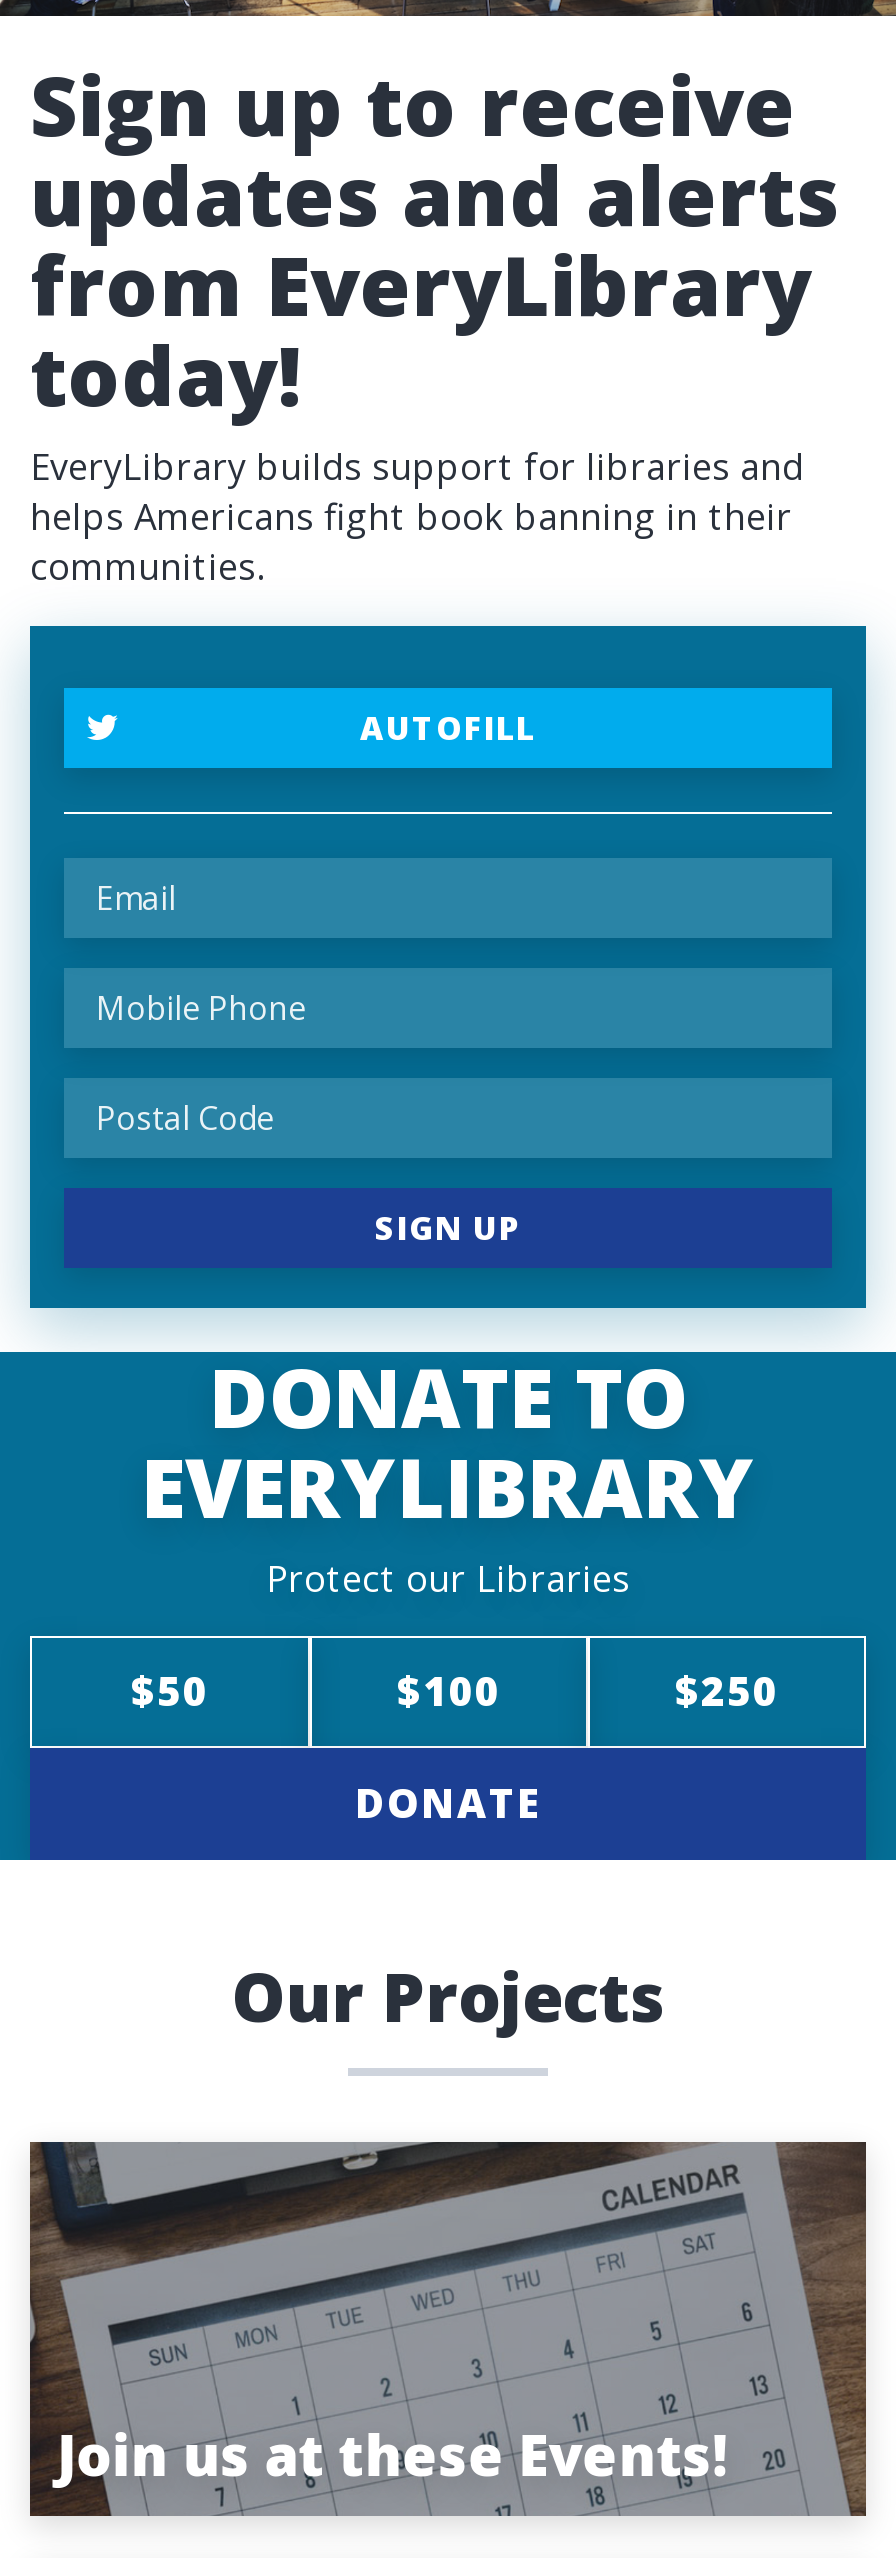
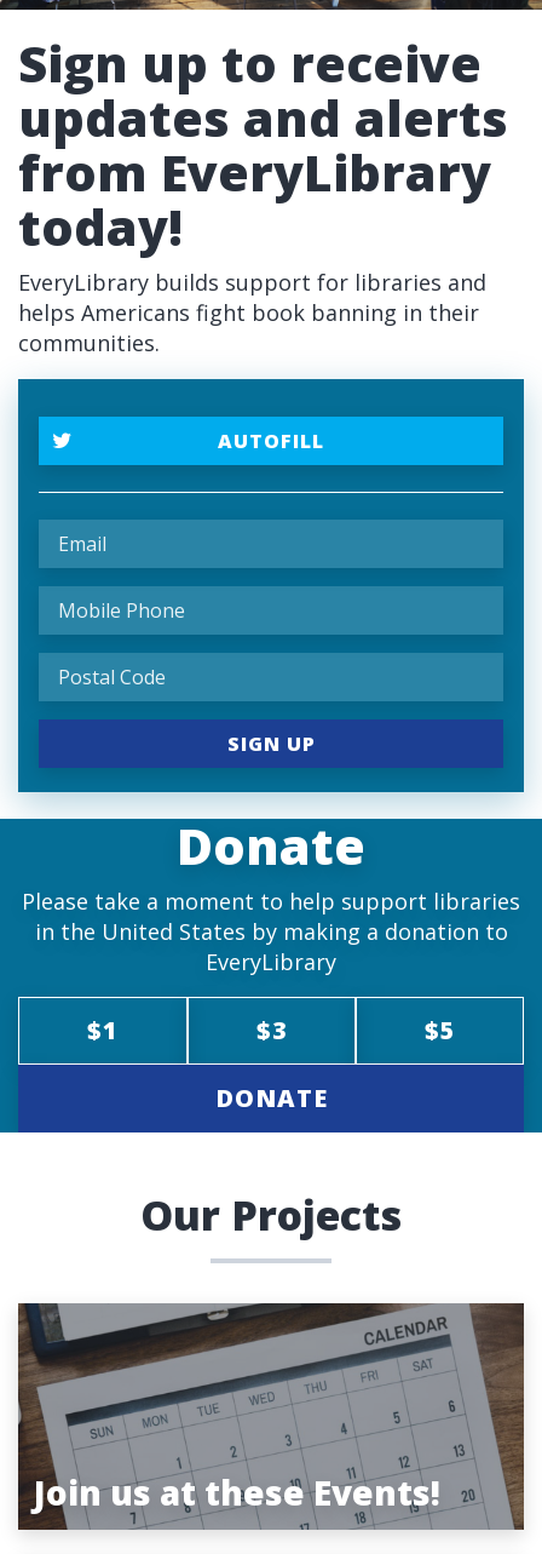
[141,1340,755,1602] DONATE TO | EVERYLIBRARY | Protect our Libraries -> [22,811,520,976] Donate | Please take a moment to help support libraries | in the United States by making a donation to | EveryLibrary
[131,1665,779,1719] $50 | $100 | $250 -> [87,1014,455,1047] $1 | $3 | $5

